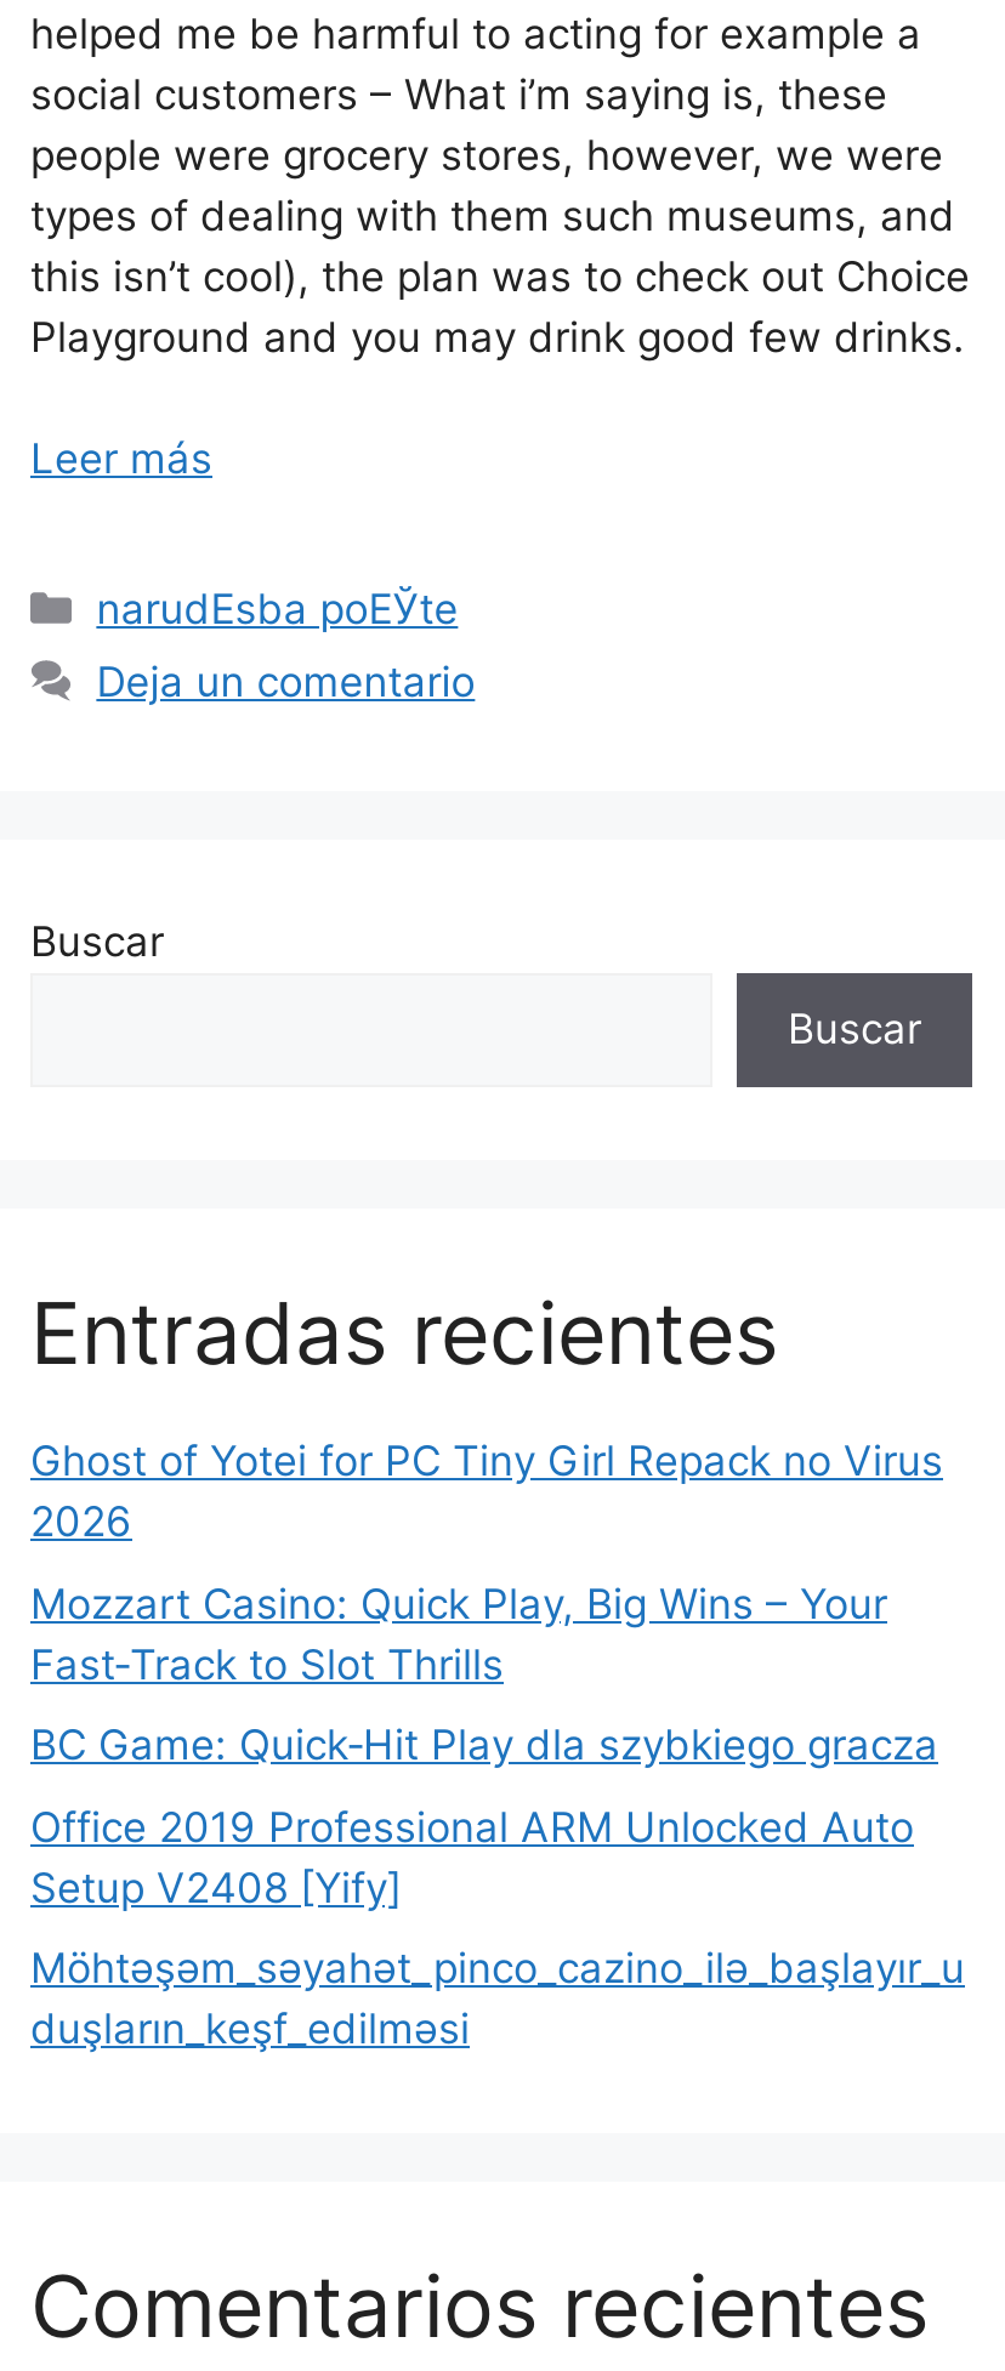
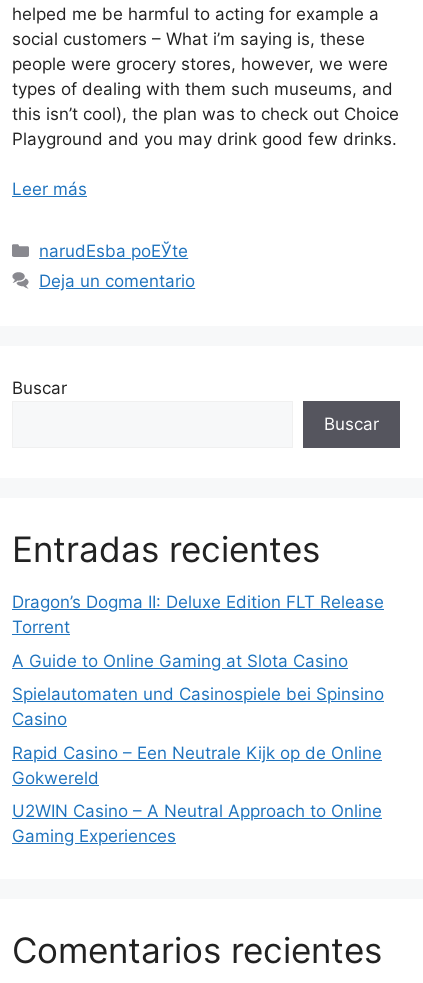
[30,1437,943,1546] Ghost of Yotei for PC Tiny Girl Repack no Virus | 2026 -> [12,592,384,637] Dragon’s Dogma II: Deluxe Edition FLT Release | Torrent
[30,1579,887,1688] Mozzart Casino: Quick Play, Big Wins – Your | Fast‑Track to Slot Thrills -> [12,650,348,670] A Guide to Online Gaming at Slota Casino
[30,1721,938,1769] BC Game: Quick‑Hit Play dla szybkiego gracza -> [12,684,384,729] Spielautomaten und Casinospiele bei Spinsino | Casino
[30,1802,914,1911] Office 2019 Professional ARM Unlocked Auto | Setup V2408 [Yify] -> [12,742,382,787] Rapid Casino – Een Neutrale Kijk op de Online | Gokwereld
[30,1944,965,2053] Möhtəşəm_səyahət_pinco_cazino_ilə_başlayır_u | duşların_keşf_edilməsi -> [12,801,382,846] U2WIN Casino – A Neutral Approach to Online | Gaming Experiences

